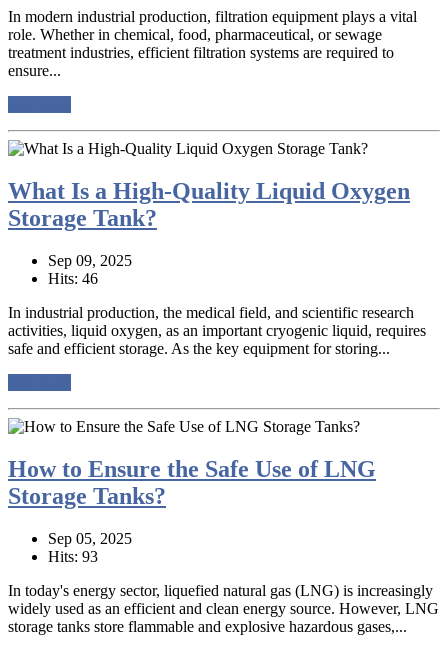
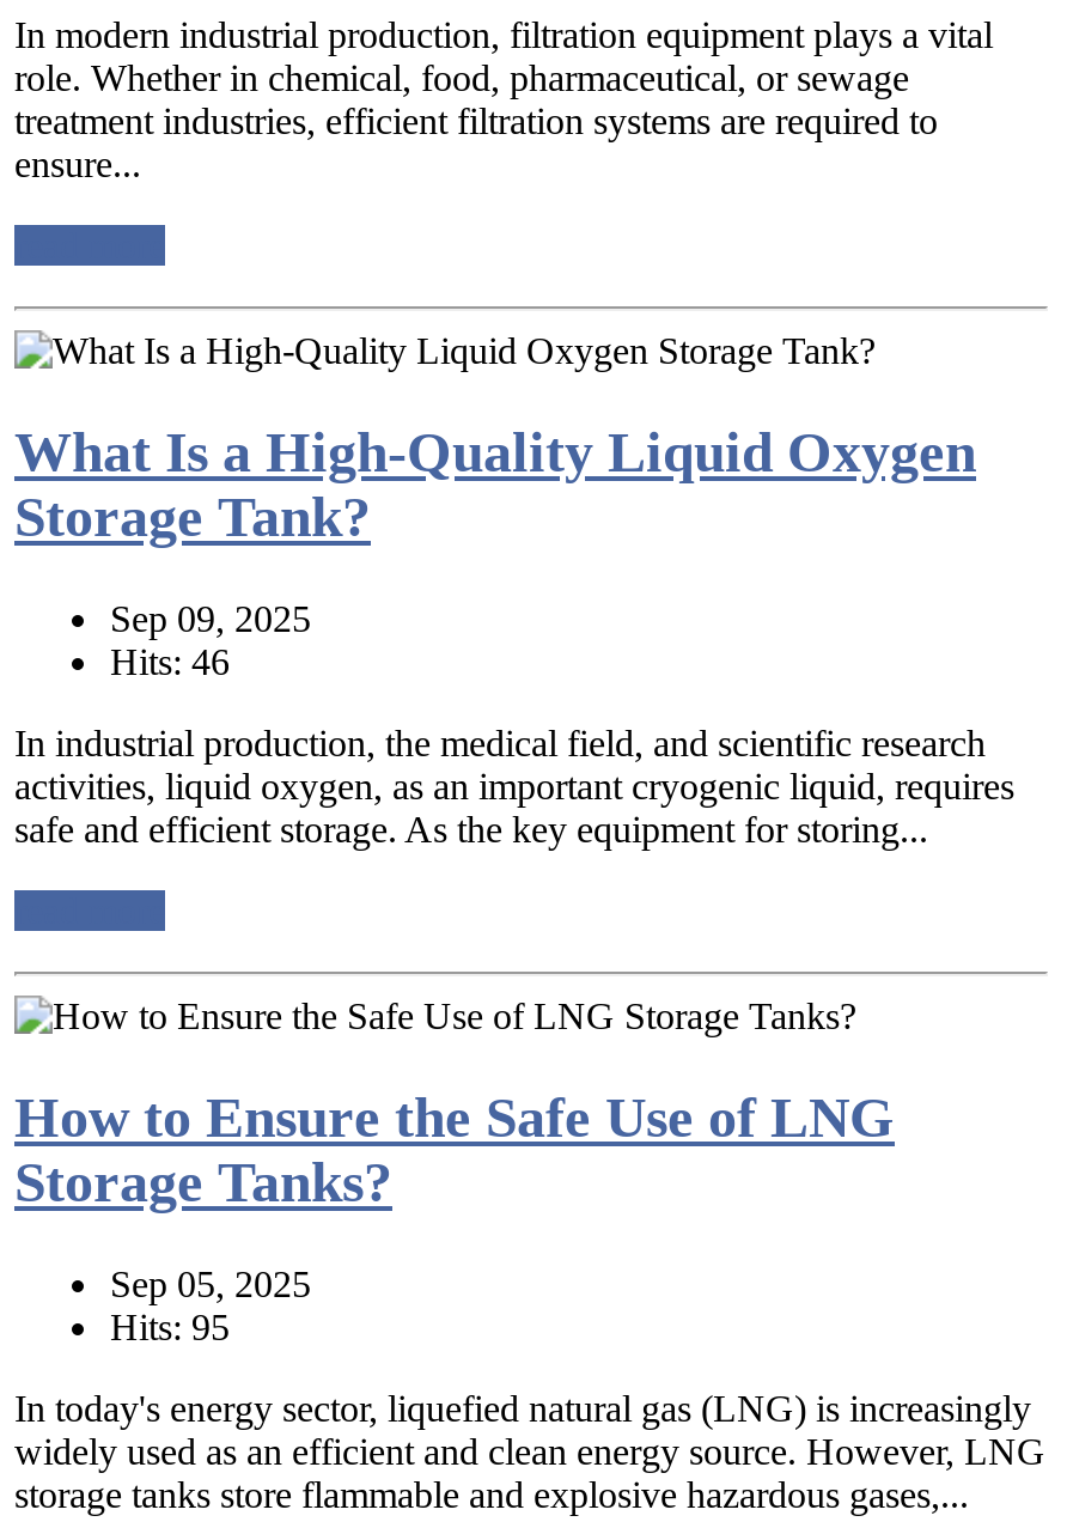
[48,548,98,565] Hits: 93 -> [110,1307,230,1347] Hits: 95

